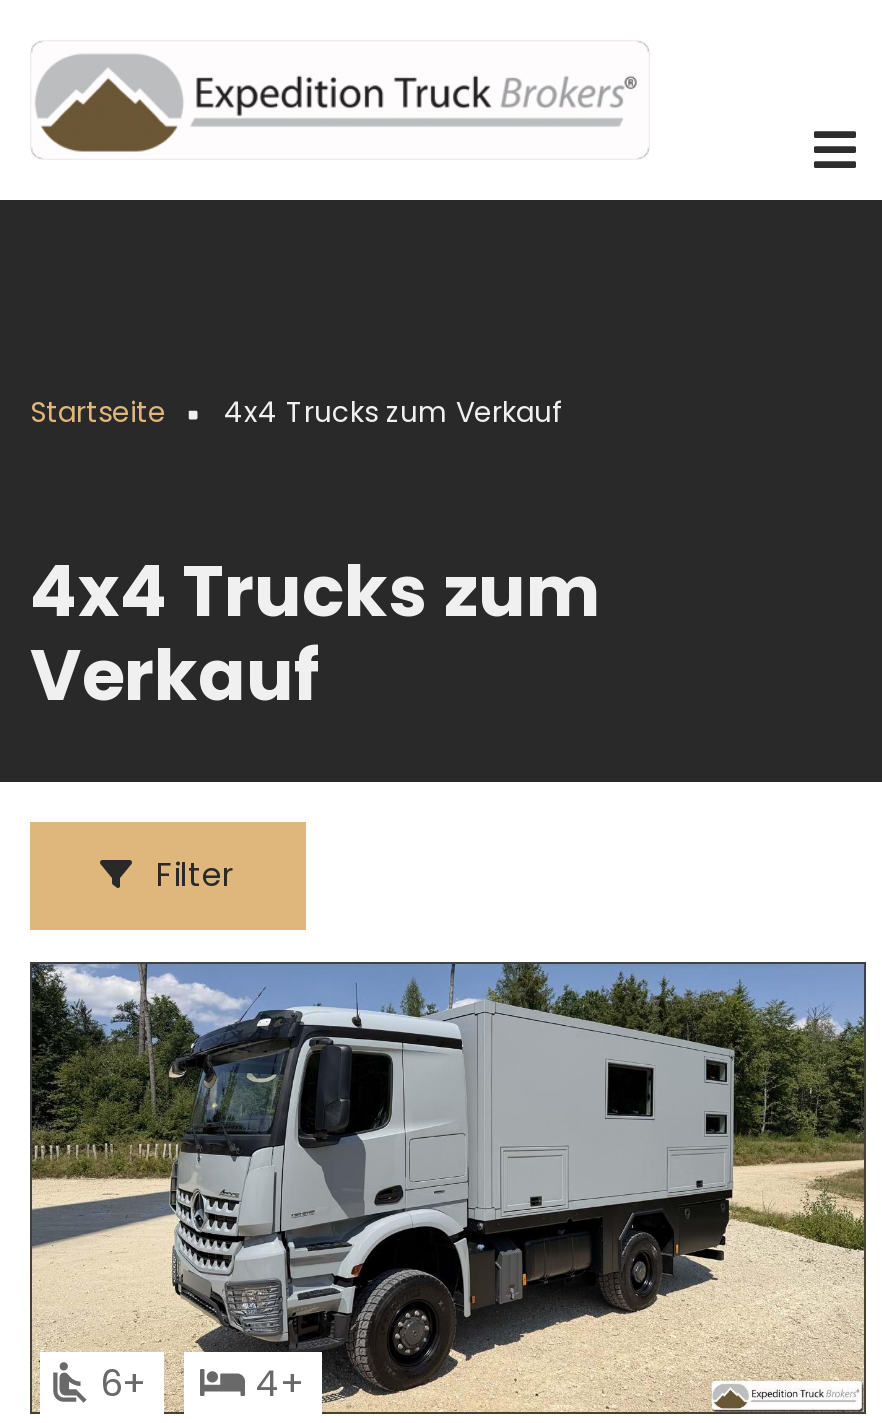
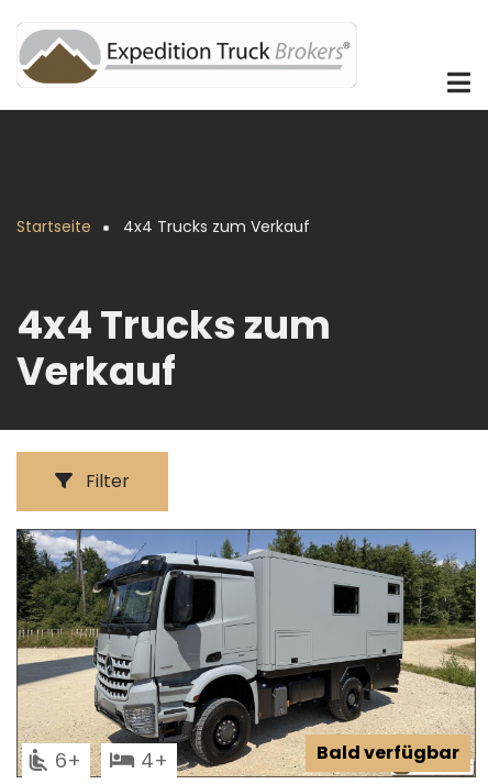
none -> [317,740,459,765] Bald verfügbar

